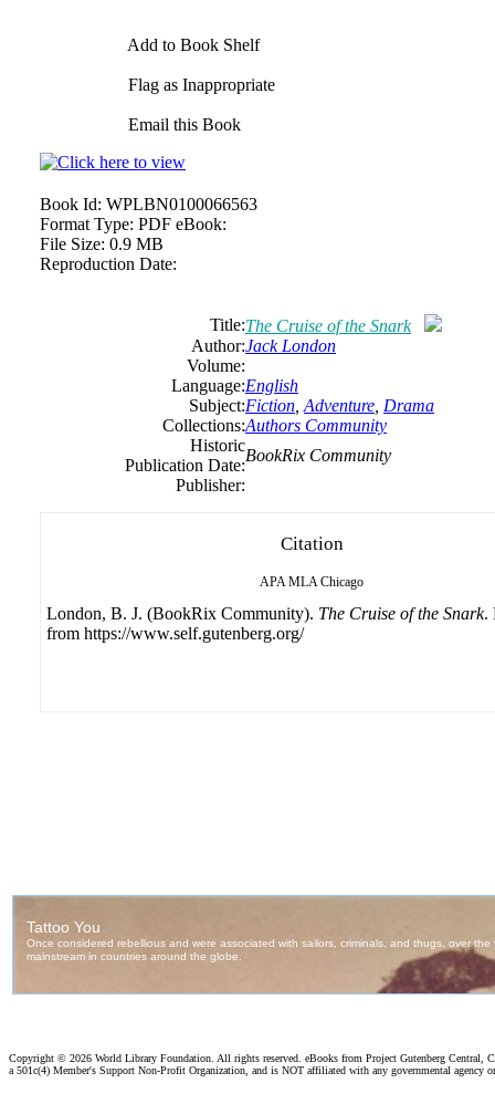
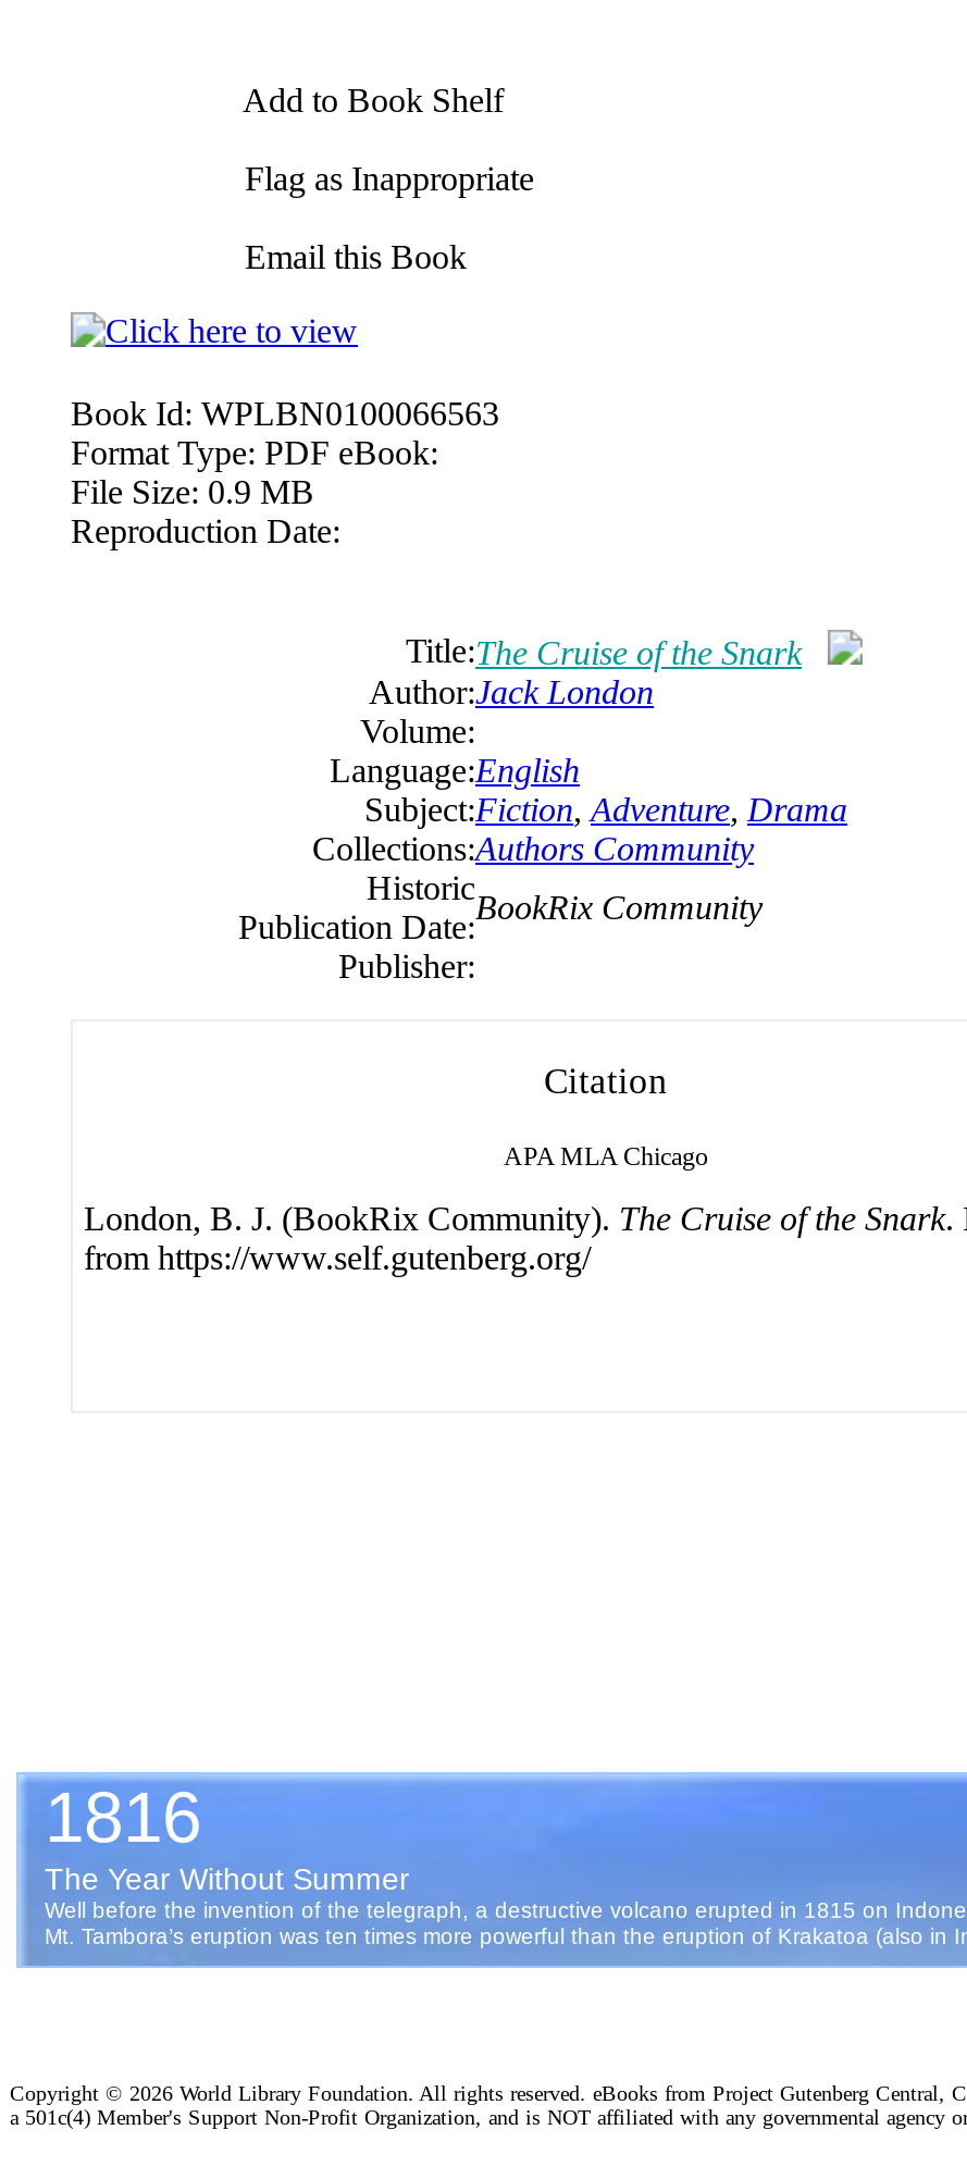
[12,895,492,994] [image] -> [16,1772,960,1968] [image]

